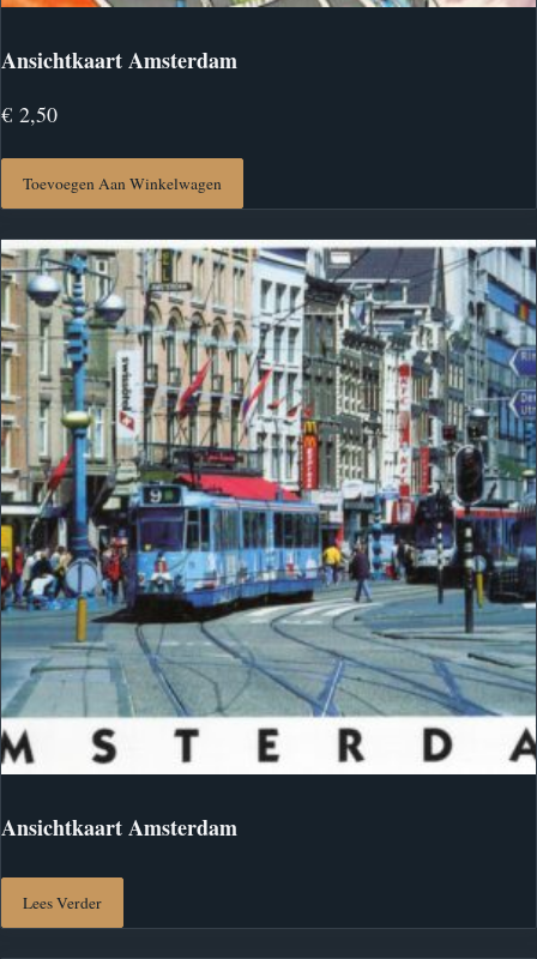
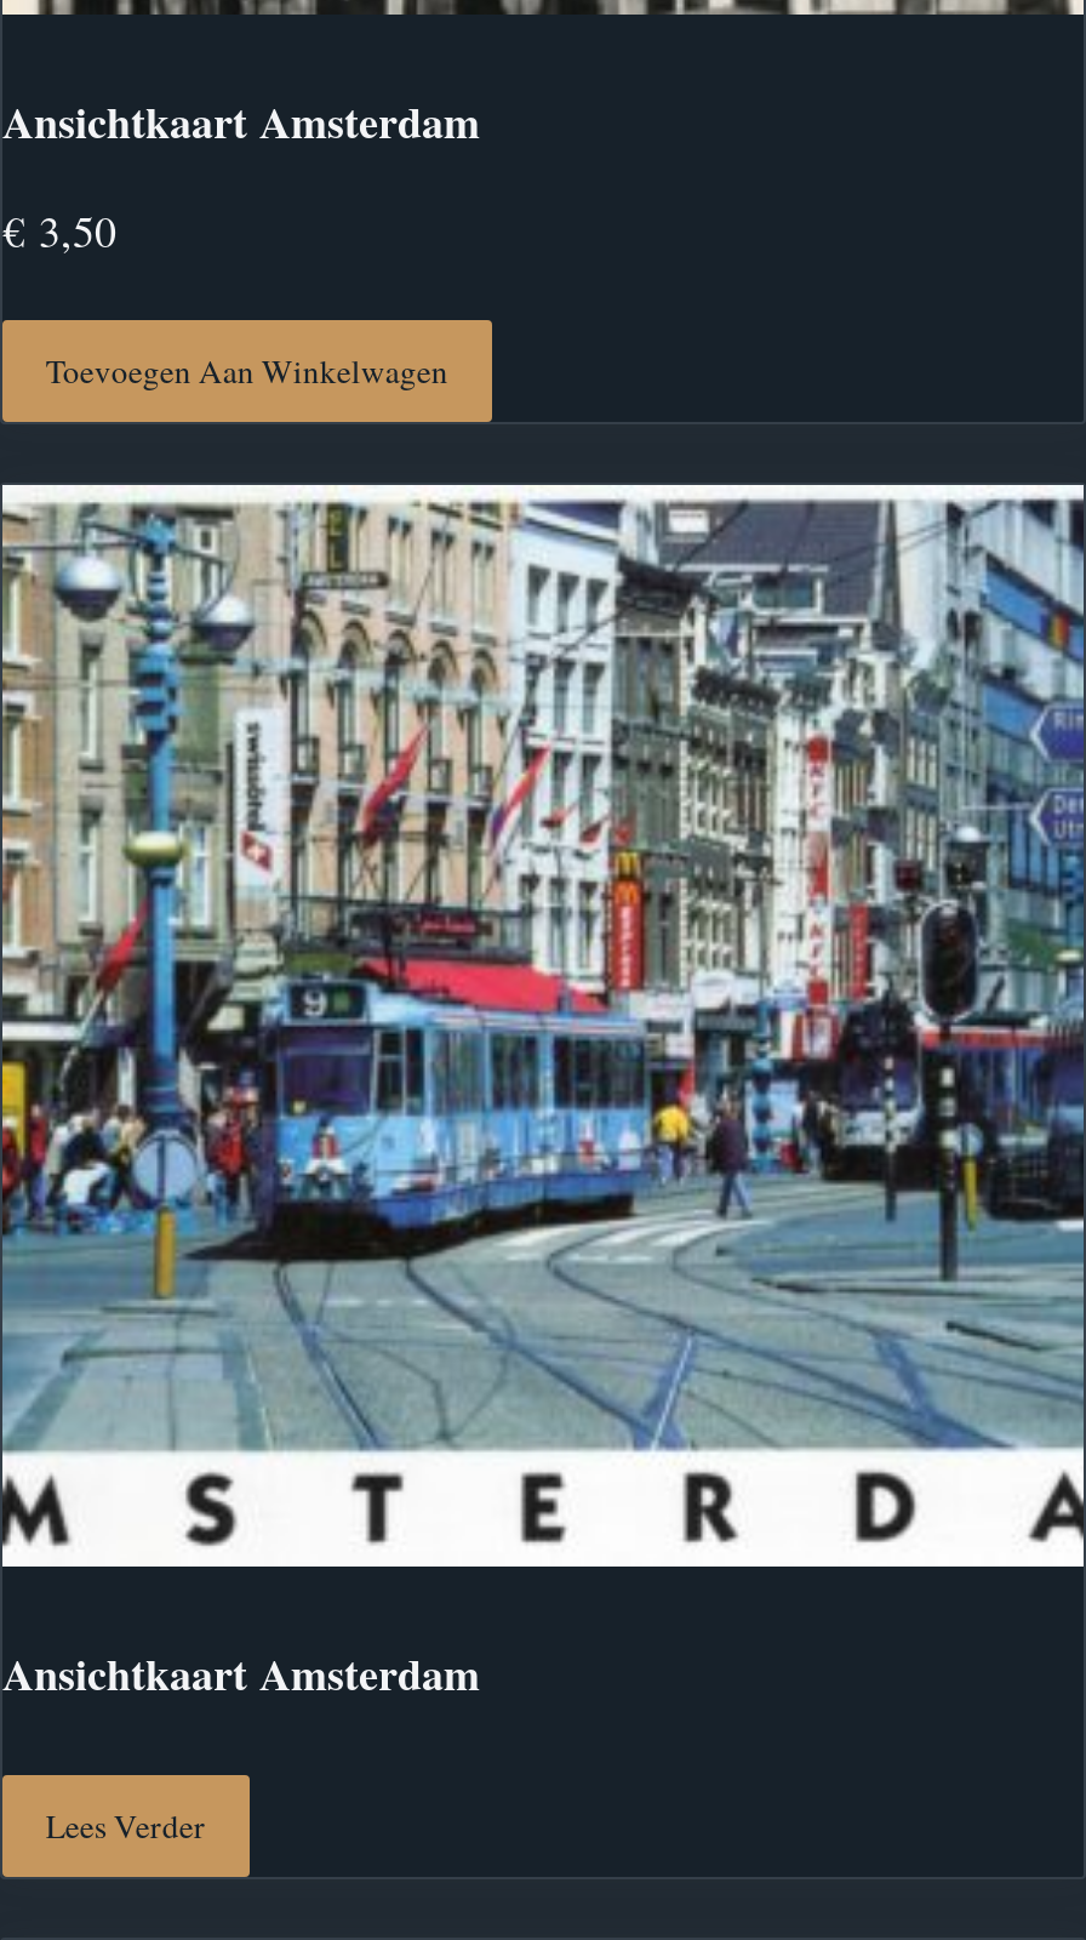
[1,100,58,129] €2,50 -> [2,202,116,260] €3,50

